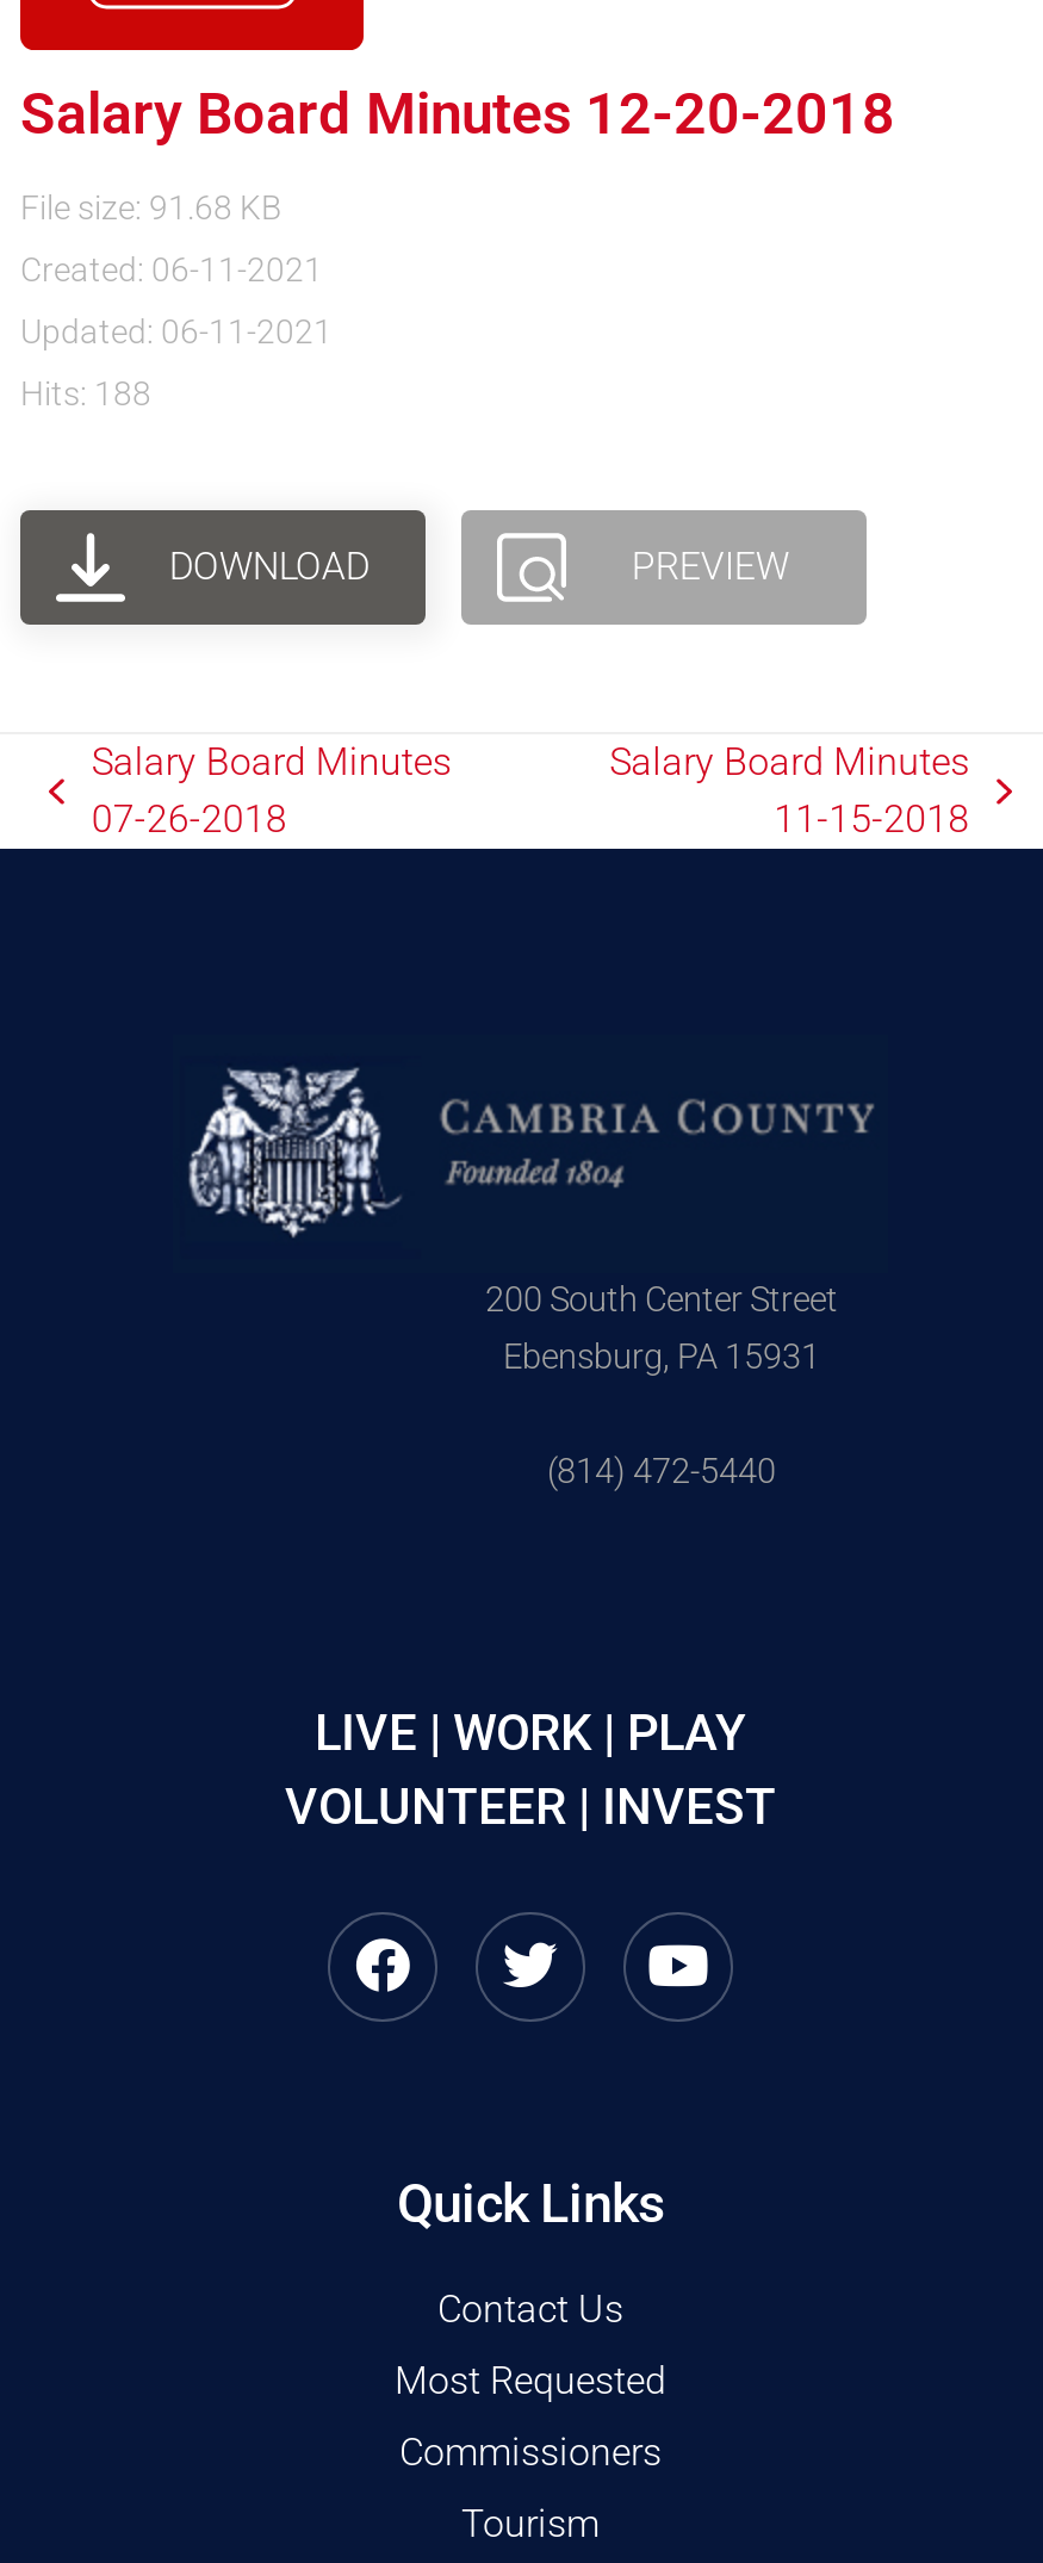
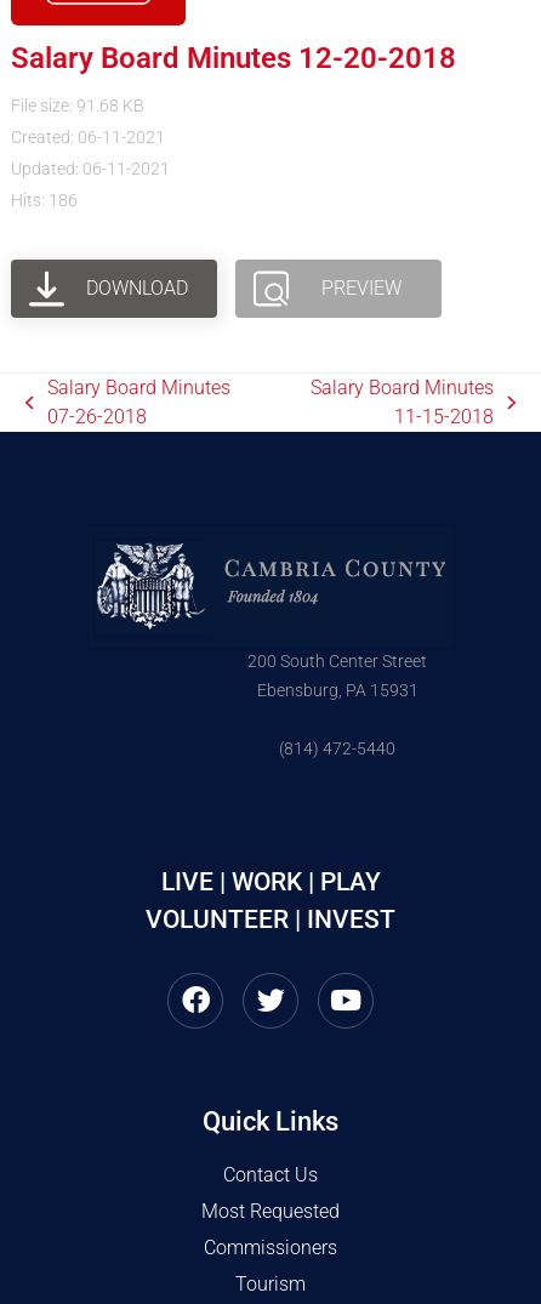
[20,374,151,412] Hits: 188 -> [11,190,78,210] Hits: 186

